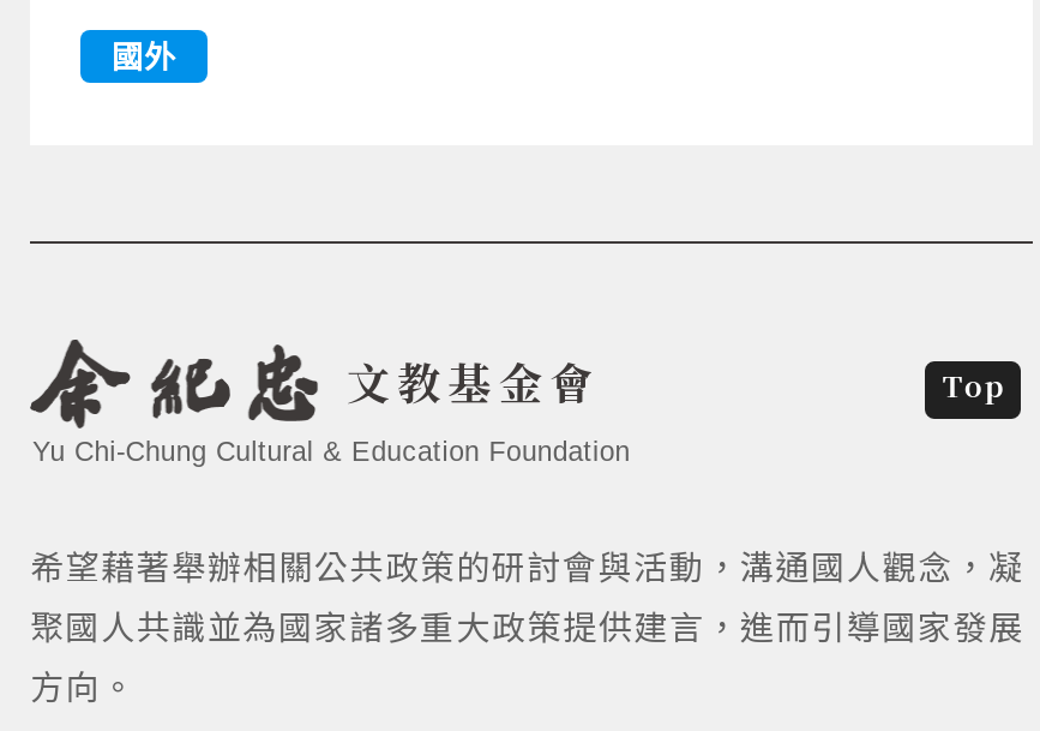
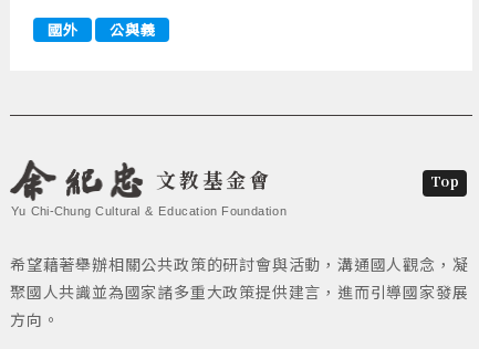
none -> [110,19,155,40] 公與義

